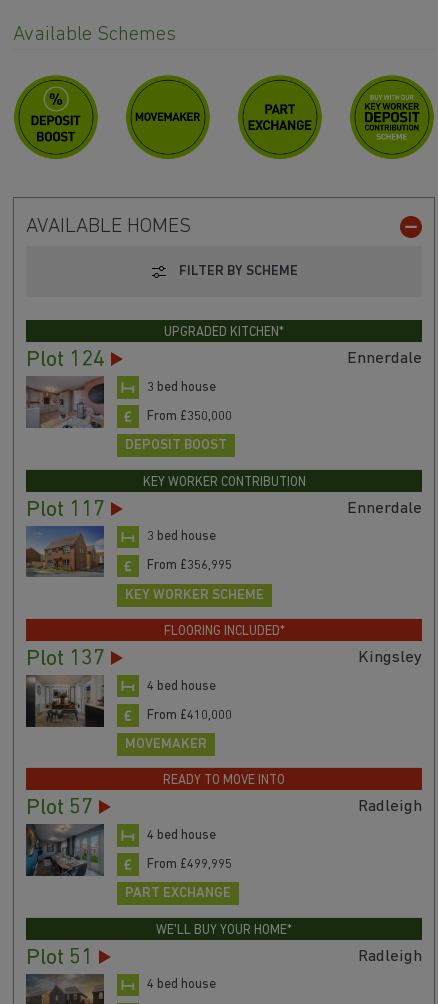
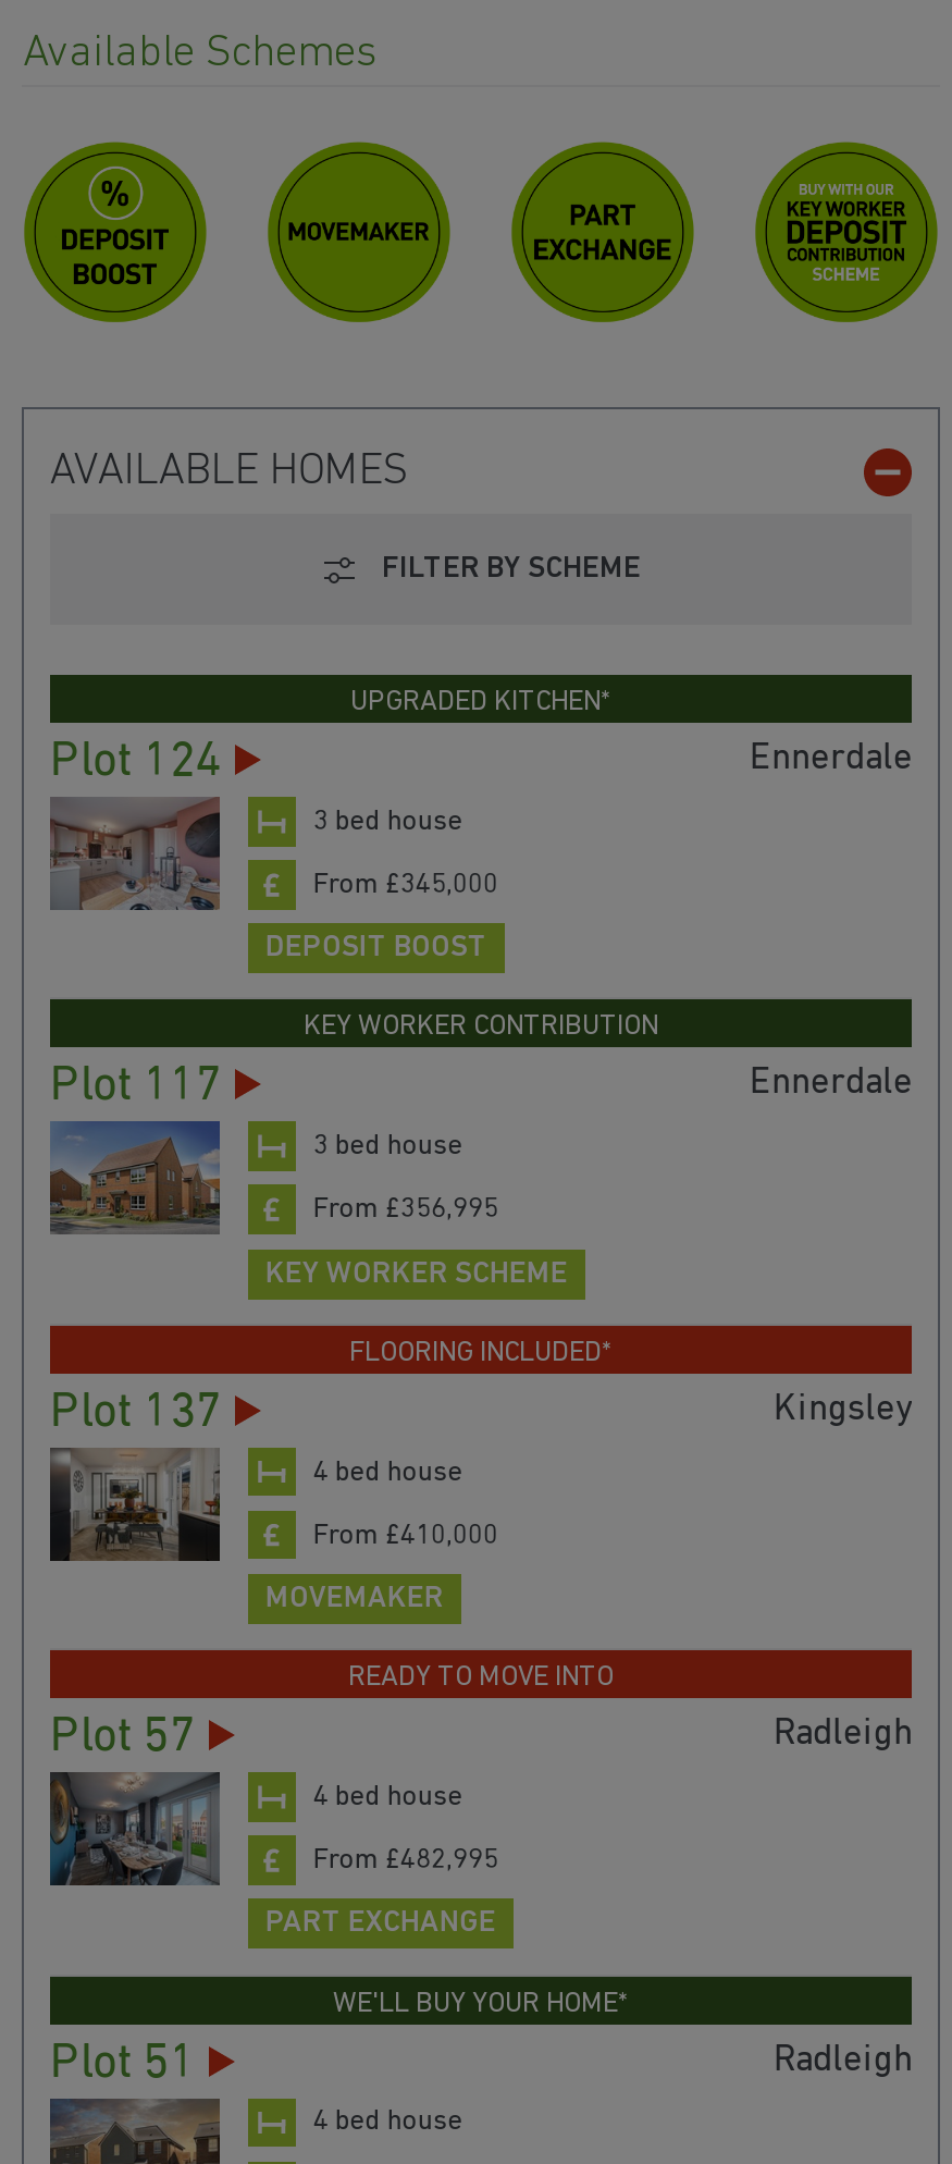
[147,410,232,423] From £350,000 -> [313,871,498,899] From £345,000
[147,858,232,871] From £499,995 -> [313,1847,498,1875] From £482,995

